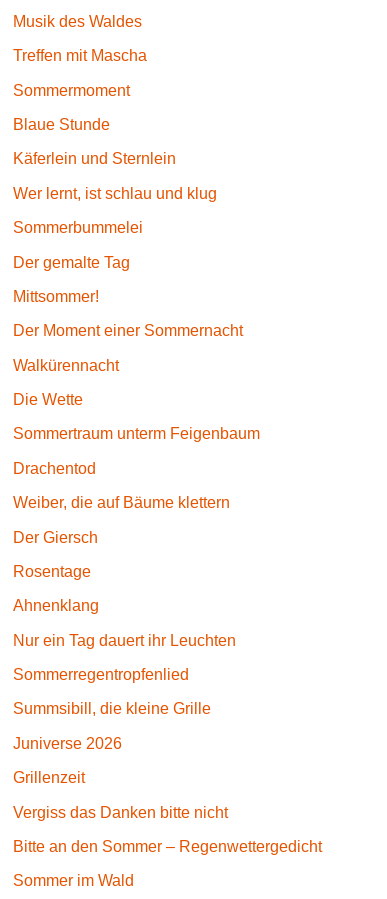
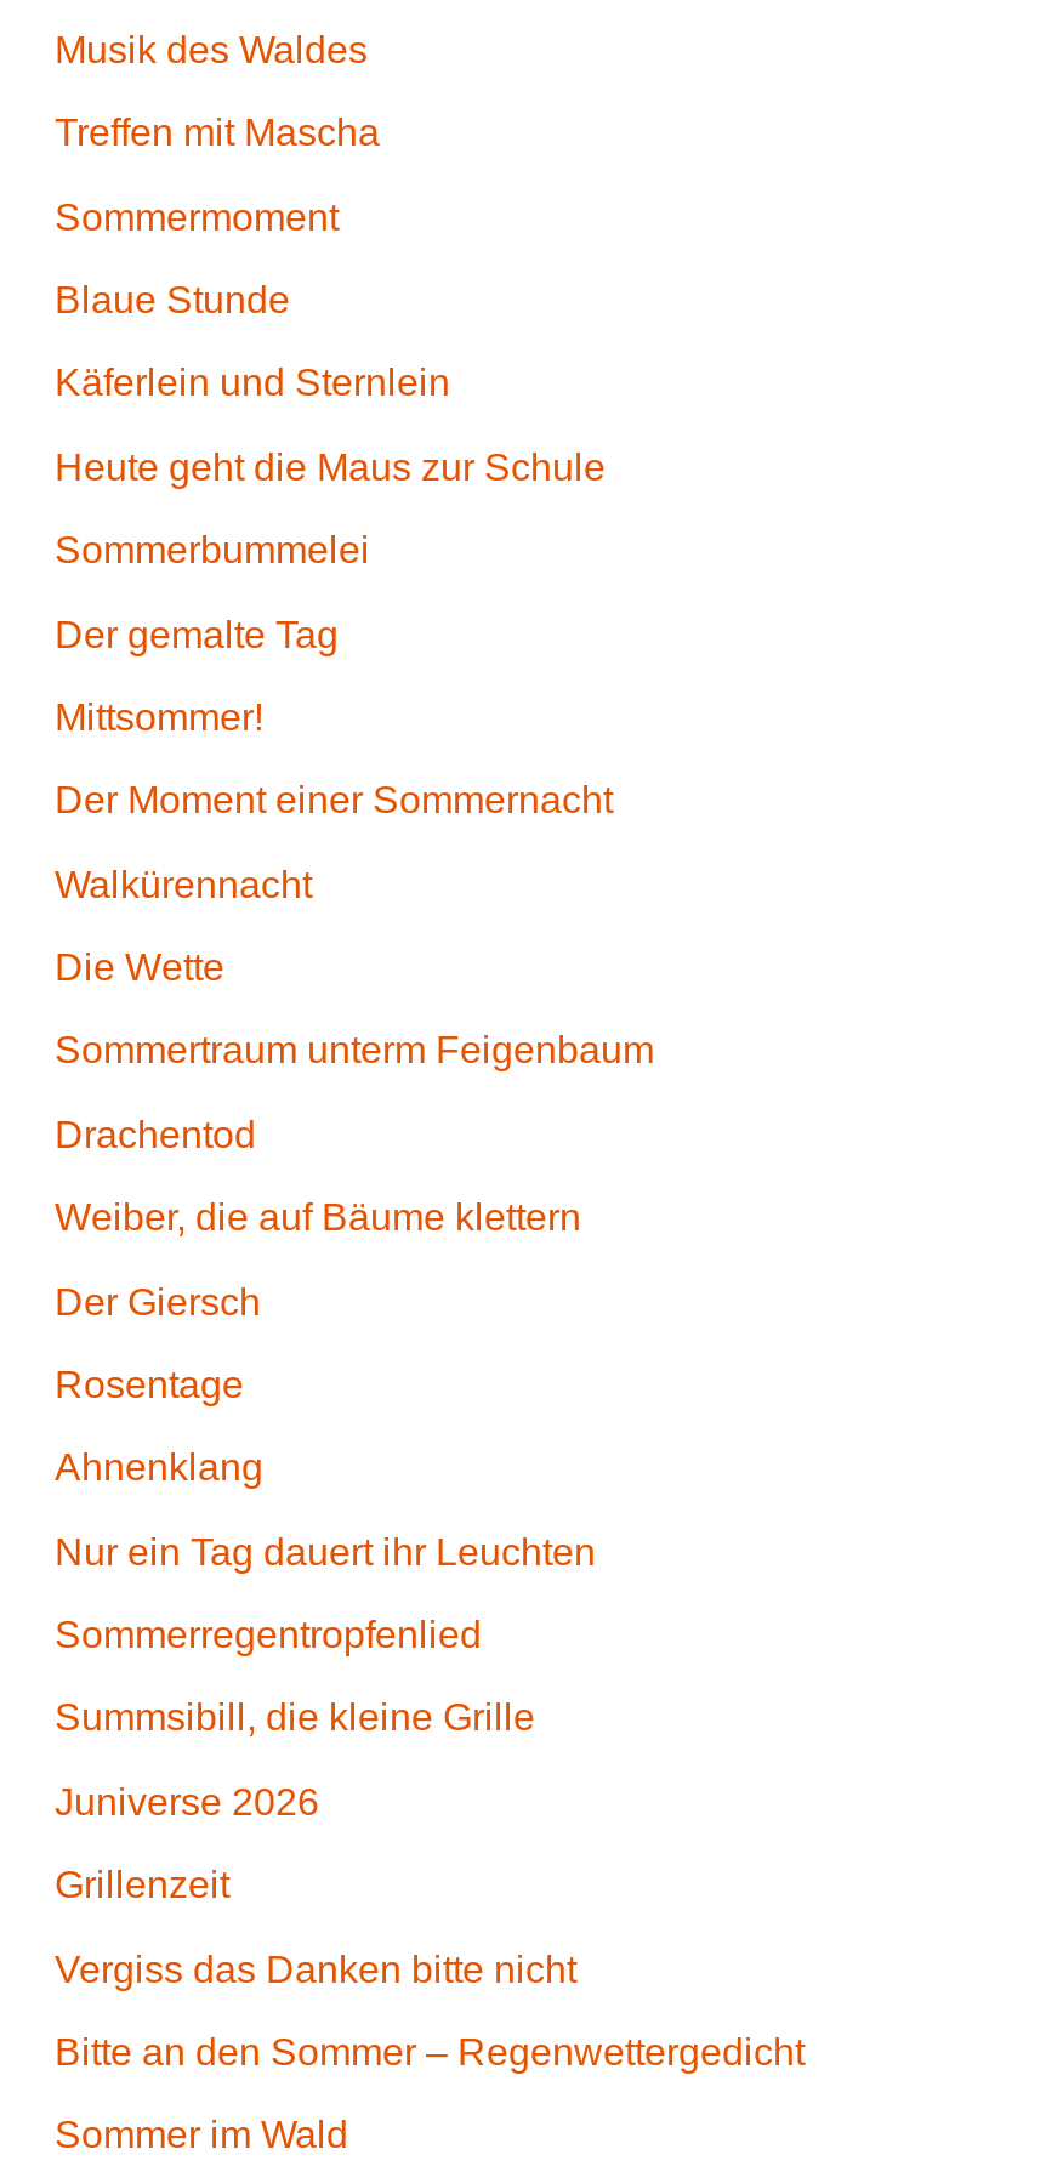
[13,185,217,202] Wer lernt, ist schlau und klug -> [55,446,606,487] Heute geht die Maus zur Schule

